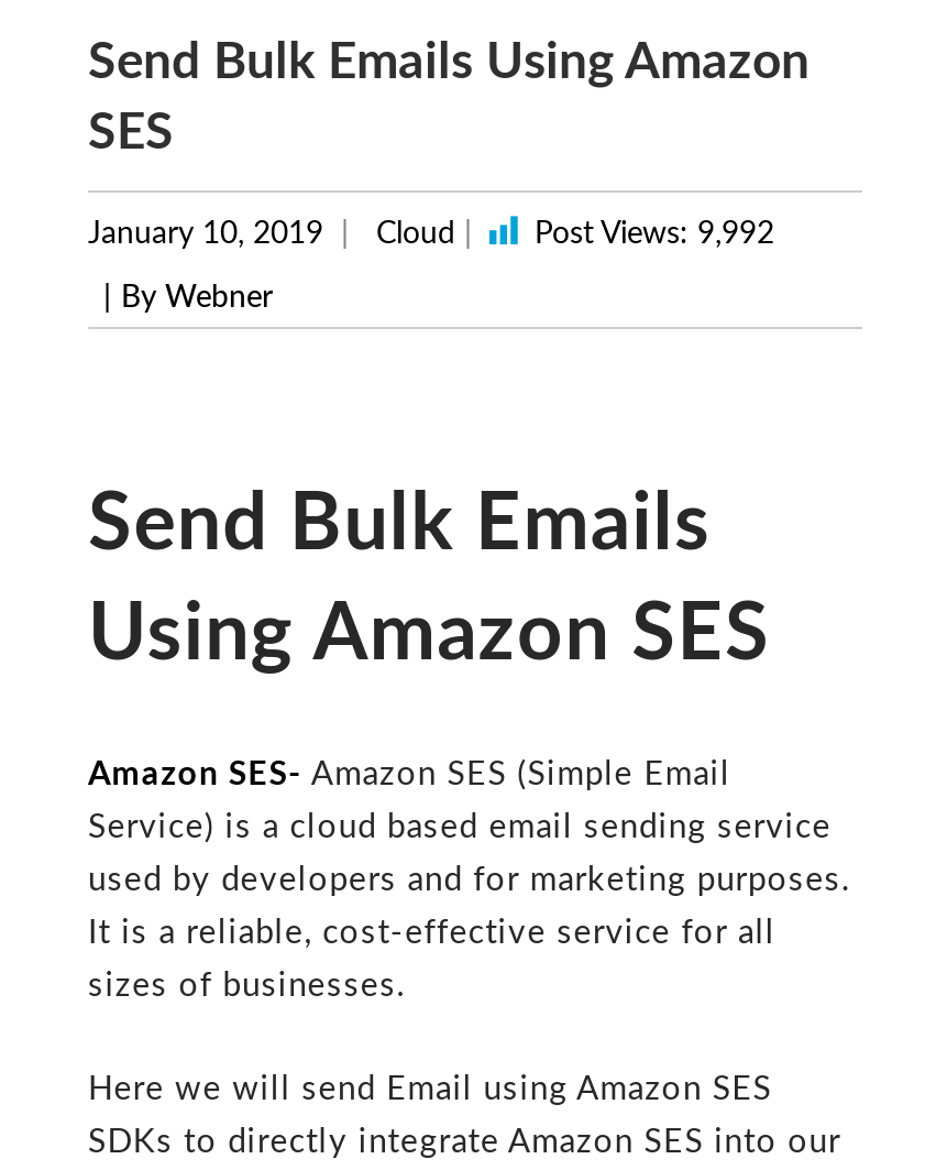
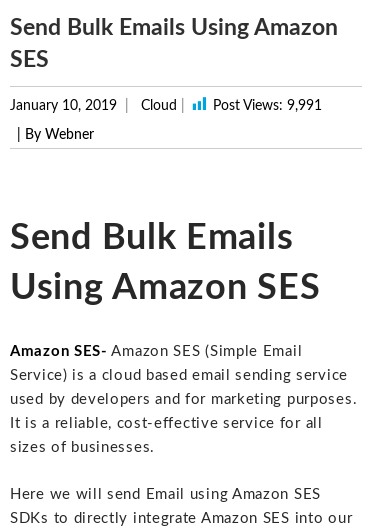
[535,219,774,250] Post Views: 9,992 -> [213,99,322,113] Post Views: 9,991

